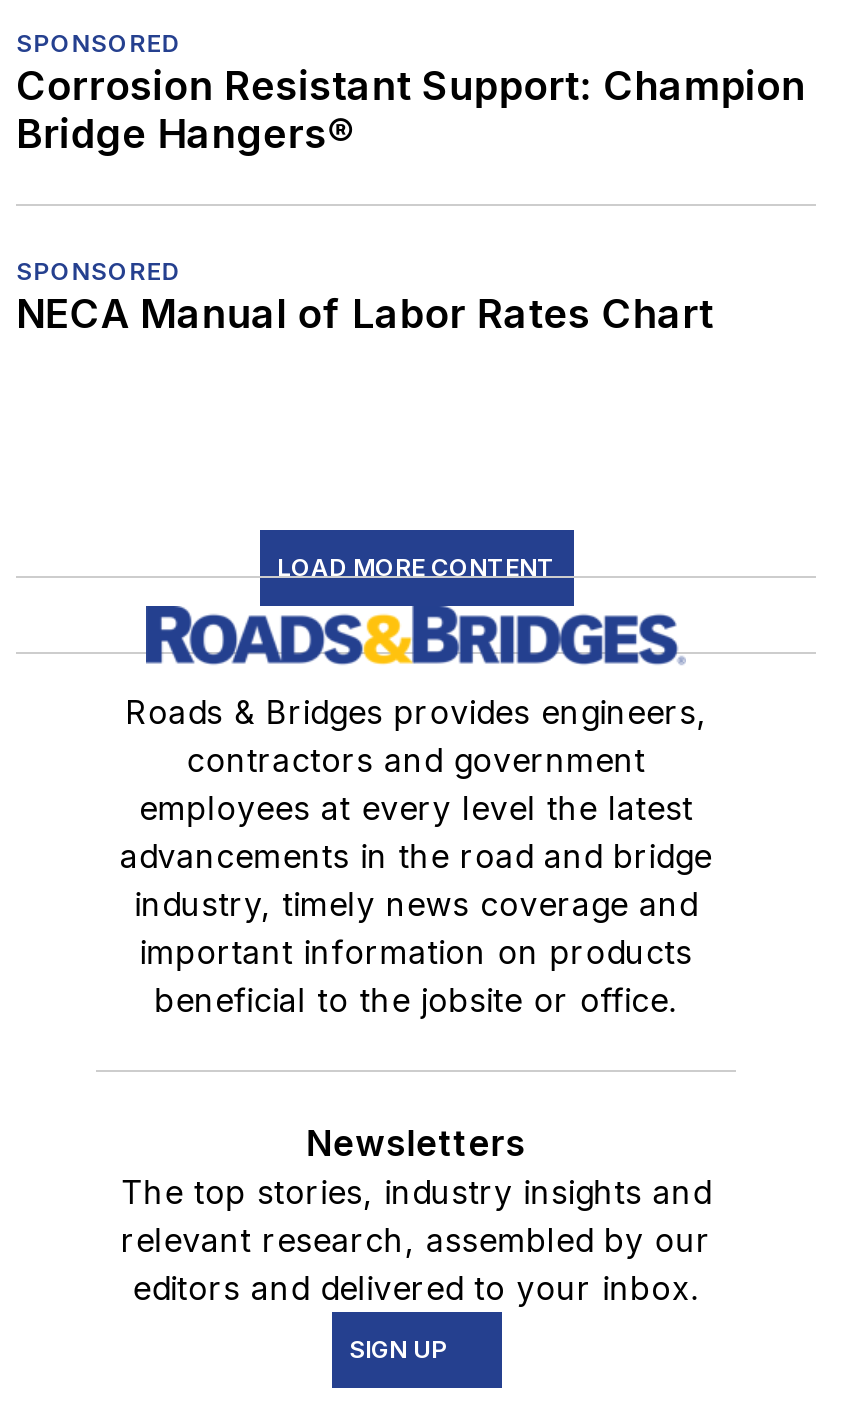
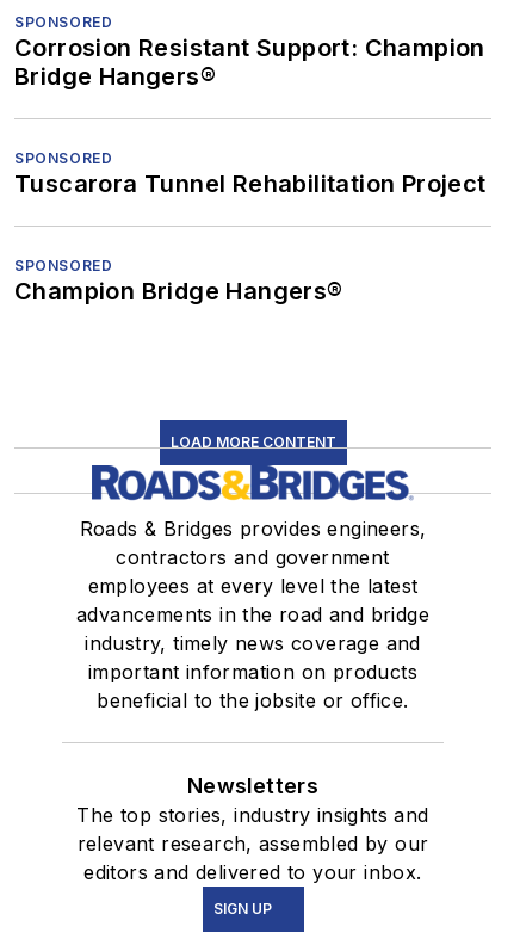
[16,291,714,339] NECA Manual of Labor Rates Chart -> [14,170,486,306] Tuscarora Tunnel Rehabilitation Project | SPONSORED | Champion Bridge Hangers®

